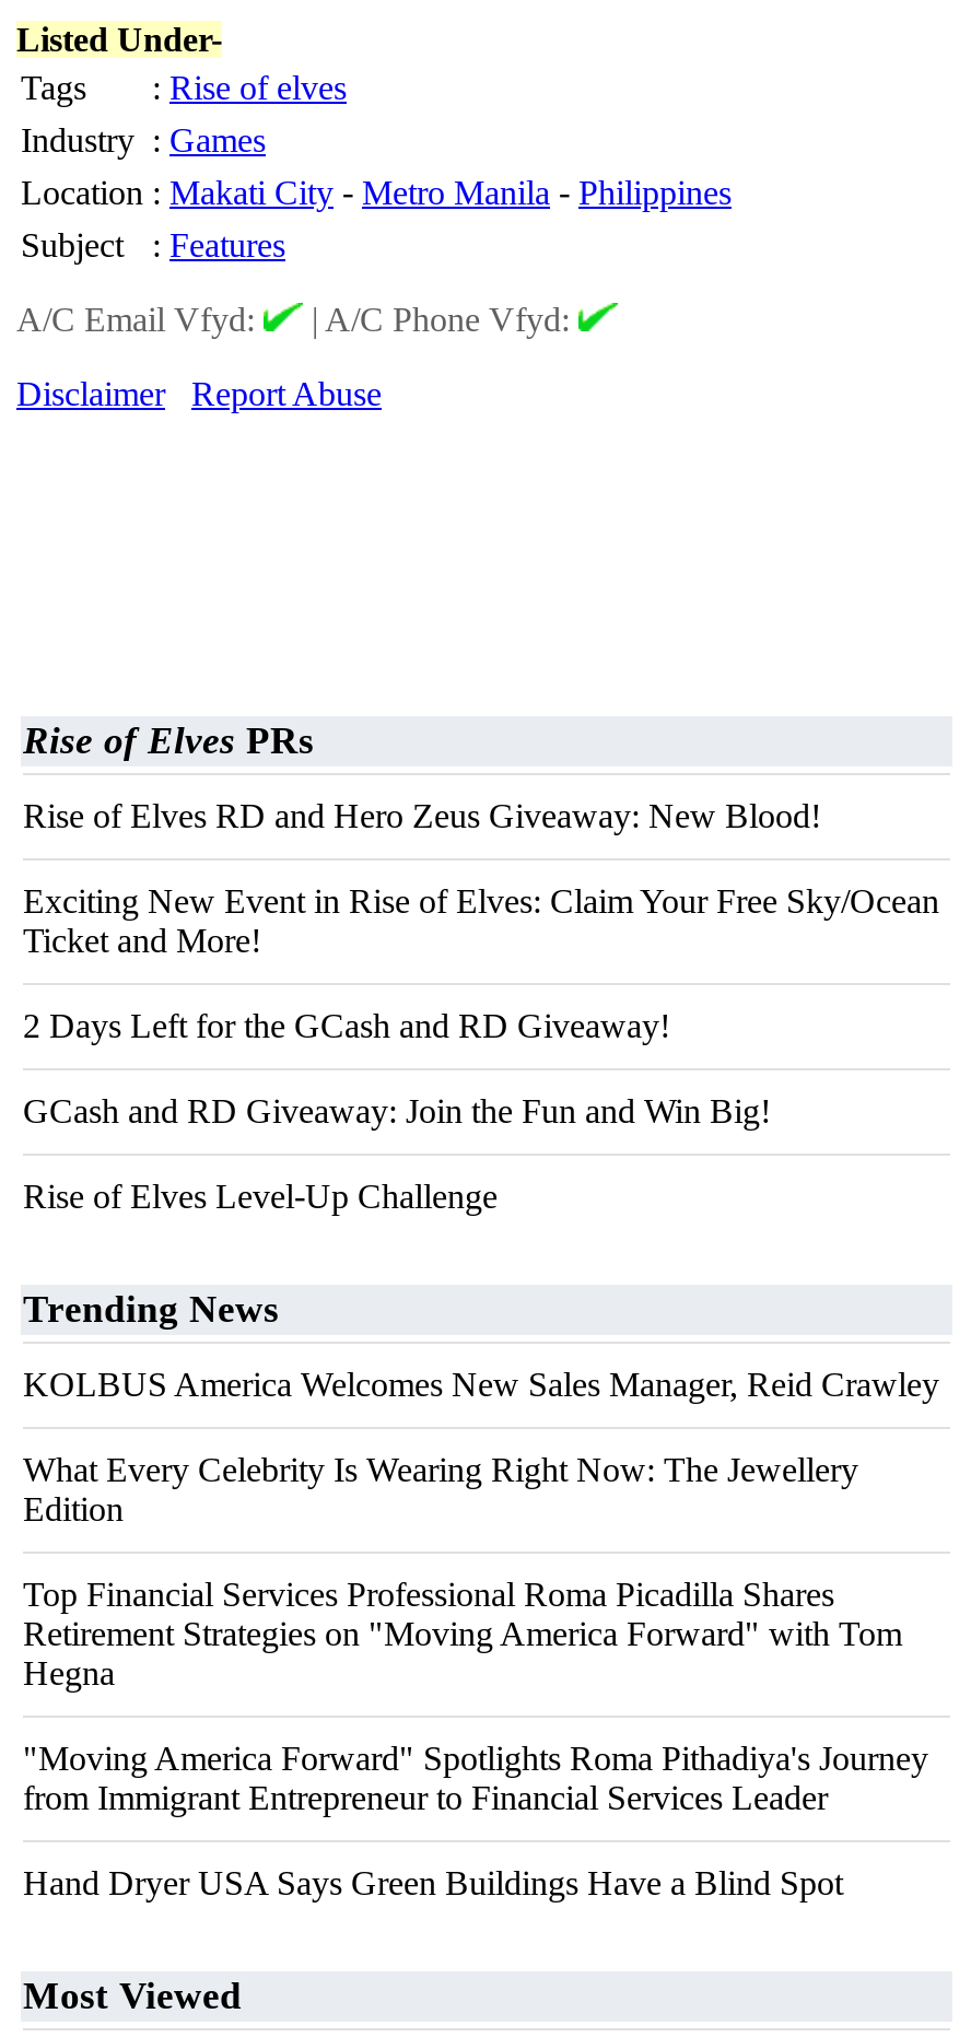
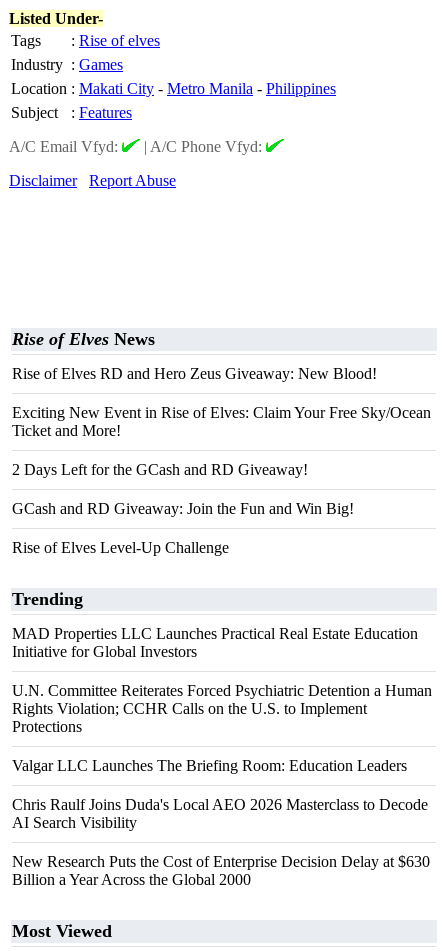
[23,718,314,762] Rise of Elves PRs -> [12,329,155,349] Rise of Elves News
[23,1287,279,1331] Trending News -> [12,589,83,609] Trending
[23,1366,939,1403] KOLBUS America Welcomes New Sales Manager, Reid Crawley -> [12,625,418,660] MAD Properties LLC Launches Practical Real Estate Education | Initiative for Global Investors
[23,1451,858,1527] What Every Celebrity Is Wearing Right Now: The Jewellery | Edition -> [12,682,432,735] U.N. Committee Reiterates Forced Psychiatric Detention a Human | Rights Violation; CCHR Calls on the U.S. to Implement | Protections
[23,1576,902,1691] Top Financial Services Professional Roma Picadilla Shares | Retirement Strategies on "Moving America Forward" with Tom | Hegna -> [12,757,407,774] Valgar LLC Launches The Briefing Room: Education Leaders
[23,1740,928,1816] "Moving America Forward" Spotlights Roma Pithadiya's Journey | from Immigrant Entrepreneur to Financial Services Leader -> [12,796,428,831] Chris Raulf Joins Duda's Local AEO 2026 Masterclass to Decode | AI Search Visibility
[23,1864,843,1901] Hand Dryer USA Says Green Buildings Have a Blind Spot -> [12,853,430,888] New Research Puts the Cost of Enterprise Decision Delay at $630 | Billion a Year Across the Global 2000

